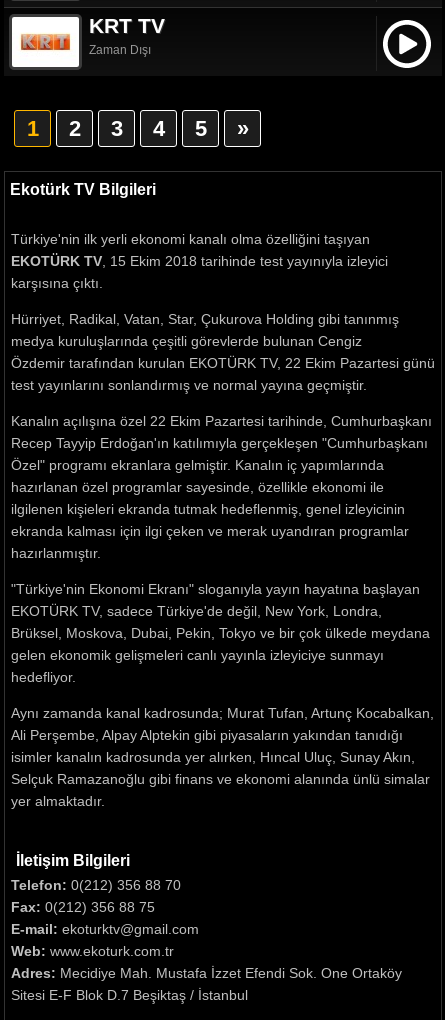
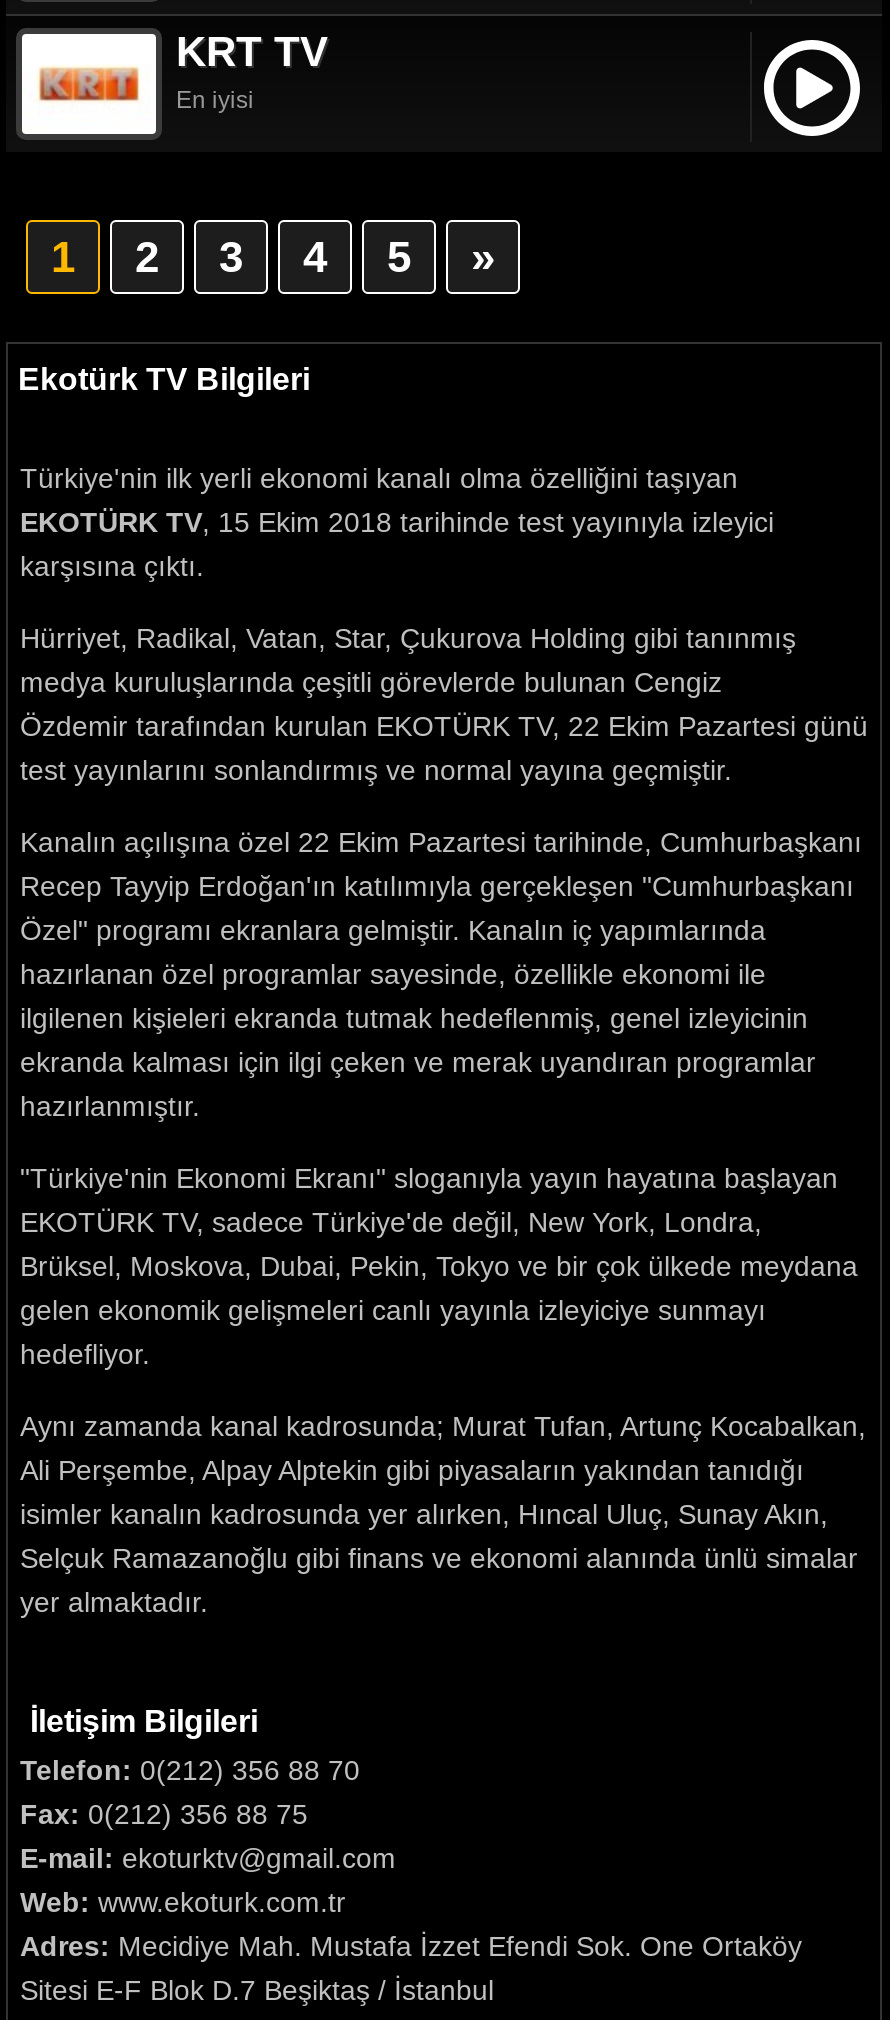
[89,43,151,57] Zaman Dışı -> [176,86,254,114] En iyisi

